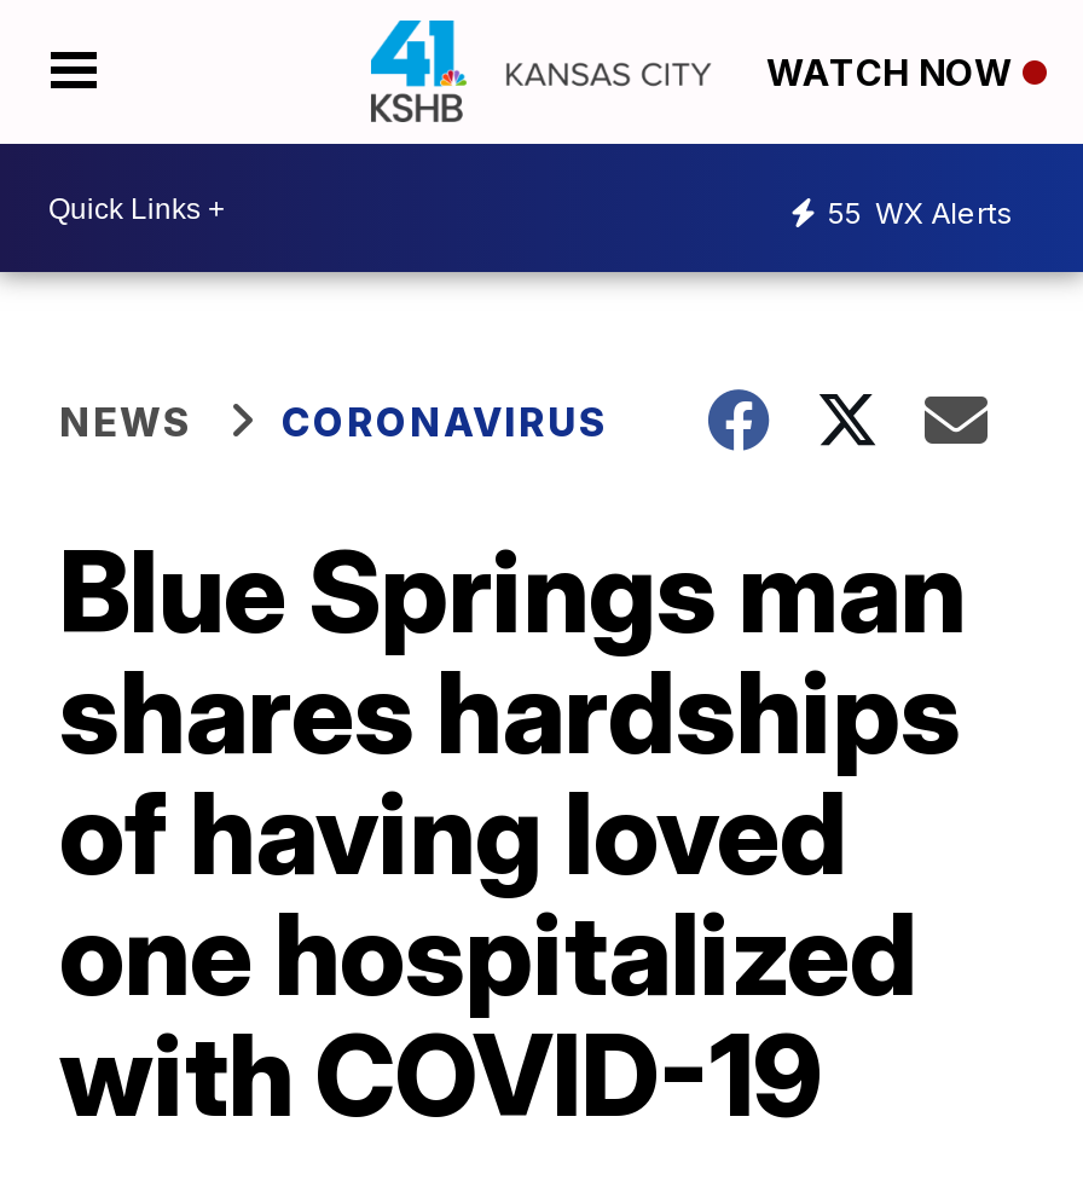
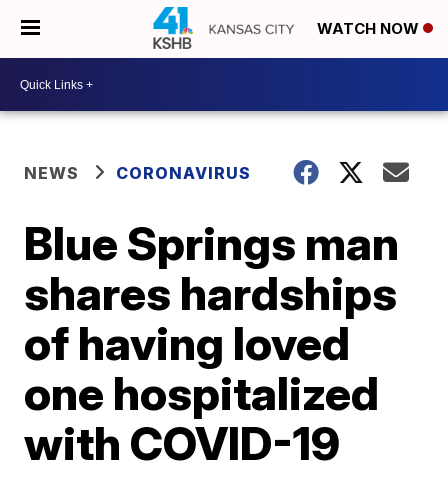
[827,193,1013,230] 55 WX Alerts -> none

